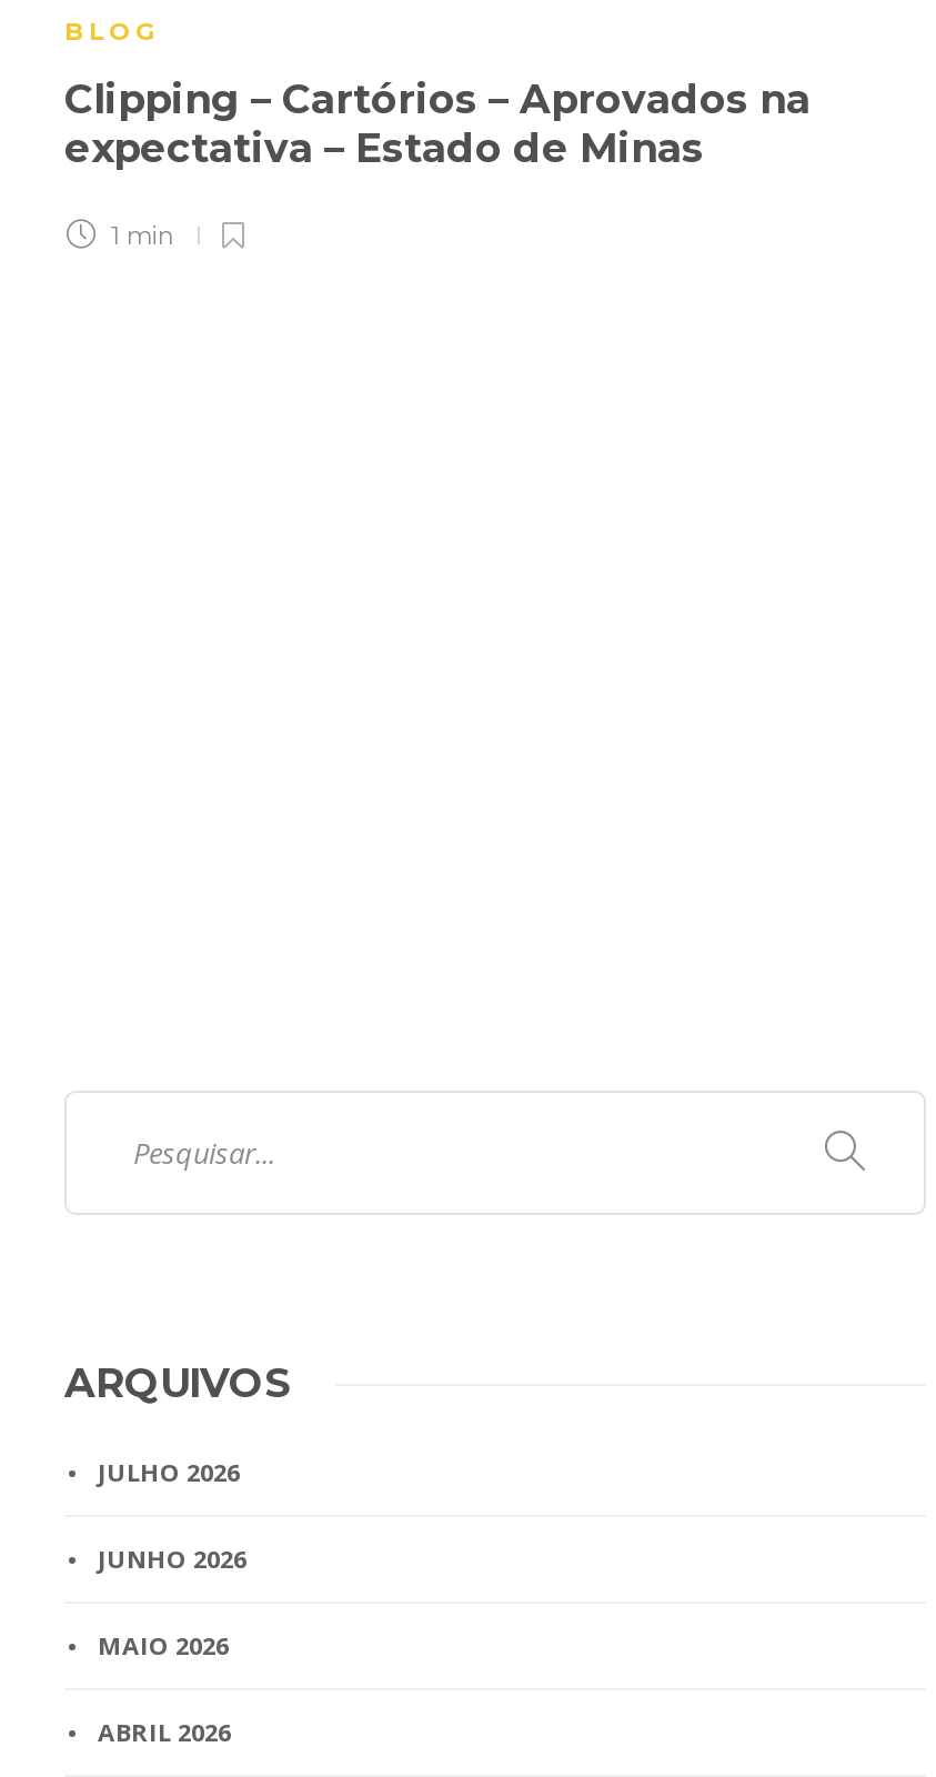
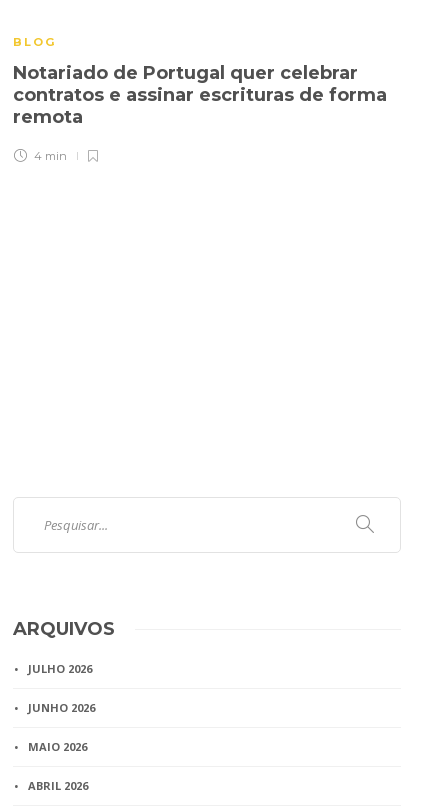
[64,76,811,174] Clipping – Cartórios – Aprovados na | expectativa – Estado de Minas -> [13,62,387,128] Notariado de Portugal quer celebrar | contratos e assinar escrituras de forma | remota
[104,221,175,252] 1 min -> [31,149,67,163] 4 min

